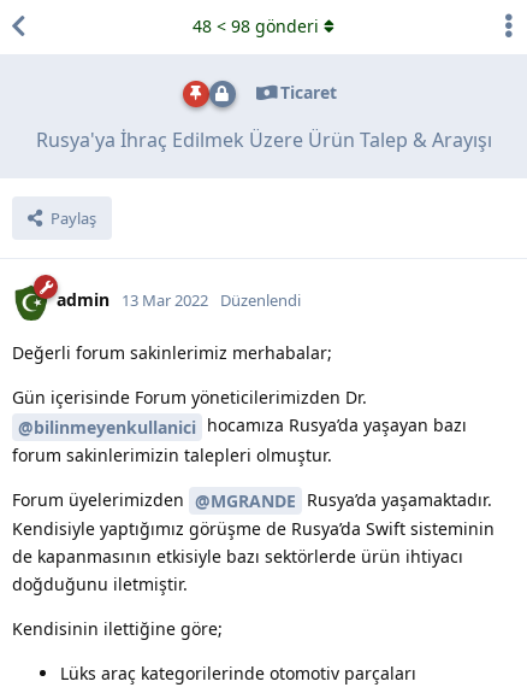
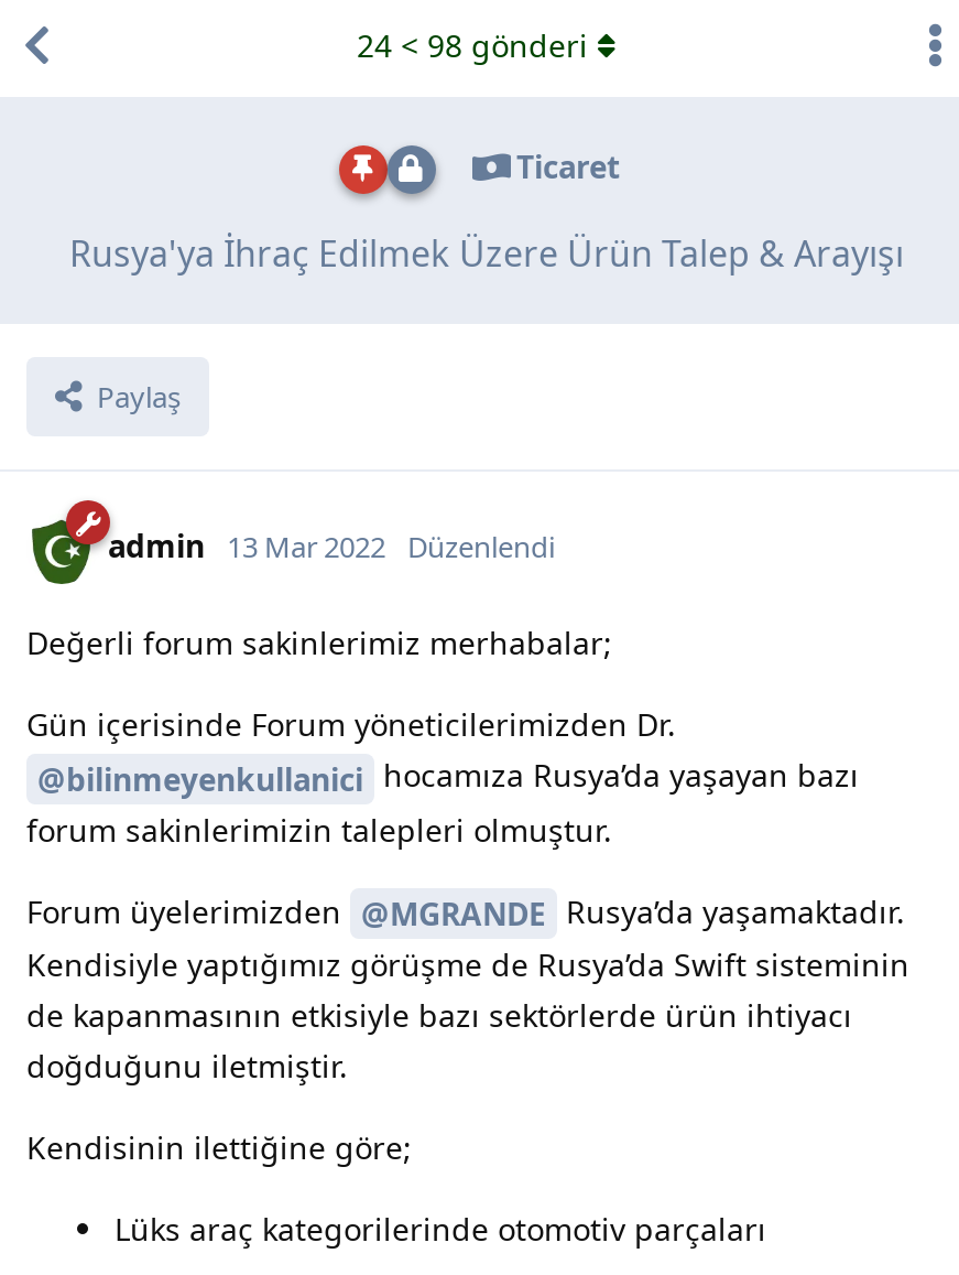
[193,14,319,37] 48 < 98 gönderi -> [357,24,588,66] 24 < 98 gönderi

